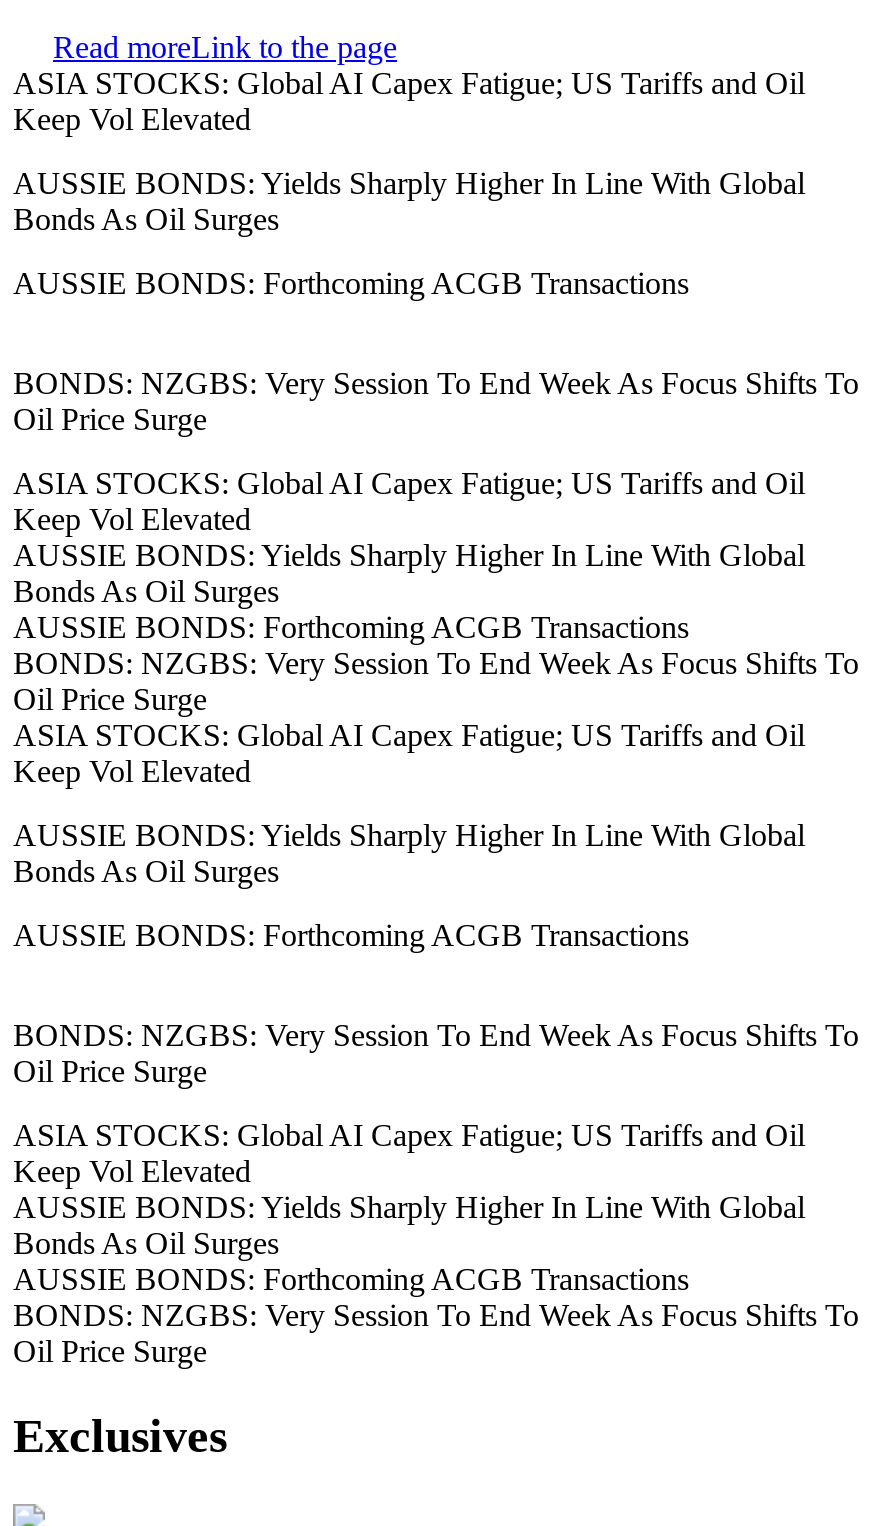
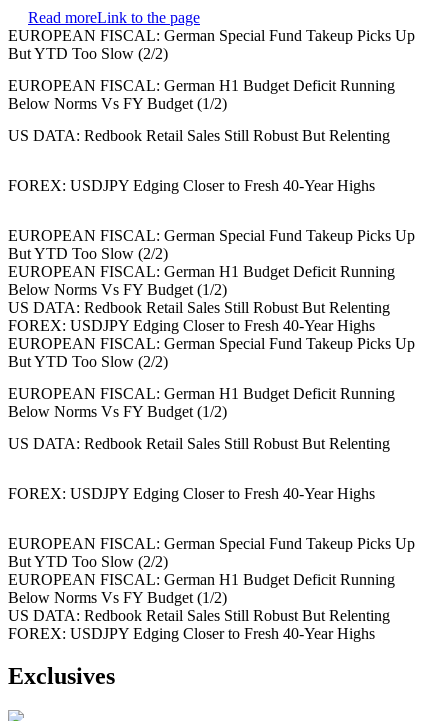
[13,66,805,136] ASIA STOCKS: Global AI Capex Fatigue; US Tariffs and Oil | Keep Vol Elevated -> [8,27,415,62] EUROPEAN FISCAL: German Special Fund Takeup Picks Up | But YTD Too Slow (2/2)
[13,166,805,236] AUSSIE BONDS: Yields Sharply Higher In Line With Global | Bonds As Oil Surges -> [8,77,395,112] EUROPEAN FISCAL: German H1 Budget Deficit Running | Below Norms Vs FY Budget (1/2)
[13,266,689,300] AUSSIE BONDS: Forthcoming ACGB Transactions -> [8,127,390,144] US DATA: Redbook Retail Sales Still Robust But Relenting
[13,366,859,436] BONDS: NZGBS: Very Session To End Week As Focus Shifts To | Oil Price Surge -> [8,177,375,194] FOREX: USDJPY Edging Closer to Fresh 40-Year Highs
[13,466,859,788] ASIA STOCKS: Global AI Capex Fatigue; US Tariffs and Oil | Keep Vol Elevated | AUSSIE BONDS: Yields Sharply Higher In Line With Global | Bonds As Oil Surges | AUSSIE BONDS: Forthcoming ACGB Transactions | BONDS: NZGBS: Very Session To End Week As Focus Shifts To | Oil Price Surge | ASIA STOCKS: Global AI Capex Fatigue; US Tariffs and Oil | Keep Vol Elevated -> [8,227,415,370] EUROPEAN FISCAL: German Special Fund Takeup Picks Up | But YTD Too Slow (2/2) | EUROPEAN FISCAL: German H1 Budget Deficit Running | Below Norms Vs FY Budget (1/2) | US DATA: Redbook Retail Sales Still Robust But Relenting | FOREX: USDJPY Edging Closer to Fresh 40-Year Highs | EUROPEAN FISCAL: German Special Fund Takeup Picks Up | But YTD Too Slow (2/2)
[13,818,805,888] AUSSIE BONDS: Yields Sharply Higher In Line With Global | Bonds As Oil Surges -> [8,385,395,420] EUROPEAN FISCAL: German H1 Budget Deficit Running | Below Norms Vs FY Budget (1/2)
[13,918,689,952] AUSSIE BONDS: Forthcoming ACGB Transactions -> [8,435,390,452] US DATA: Redbook Retail Sales Still Robust But Relenting
[13,1018,859,1088] BONDS: NZGBS: Very Session To End Week As Focus Shifts To | Oil Price Surge -> [8,485,375,502] FOREX: USDJPY Edging Closer to Fresh 40-Year Highs
[13,1118,859,1368] ASIA STOCKS: Global AI Capex Fatigue; US Tariffs and Oil | Keep Vol Elevated | AUSSIE BONDS: Yields Sharply Higher In Line With Global | Bonds As Oil Surges | AUSSIE BONDS: Forthcoming ACGB Transactions | BONDS: NZGBS: Very Session To End Week As Focus Shifts To | Oil Price Surge -> [8,535,415,642] EUROPEAN FISCAL: German Special Fund Takeup Picks Up | But YTD Too Slow (2/2) | EUROPEAN FISCAL: German H1 Budget Deficit Running | Below Norms Vs FY Budget (1/2) | US DATA: Redbook Retail Sales Still Robust But Relenting | FOREX: USDJPY Edging Closer to Fresh 40-Year Highs

